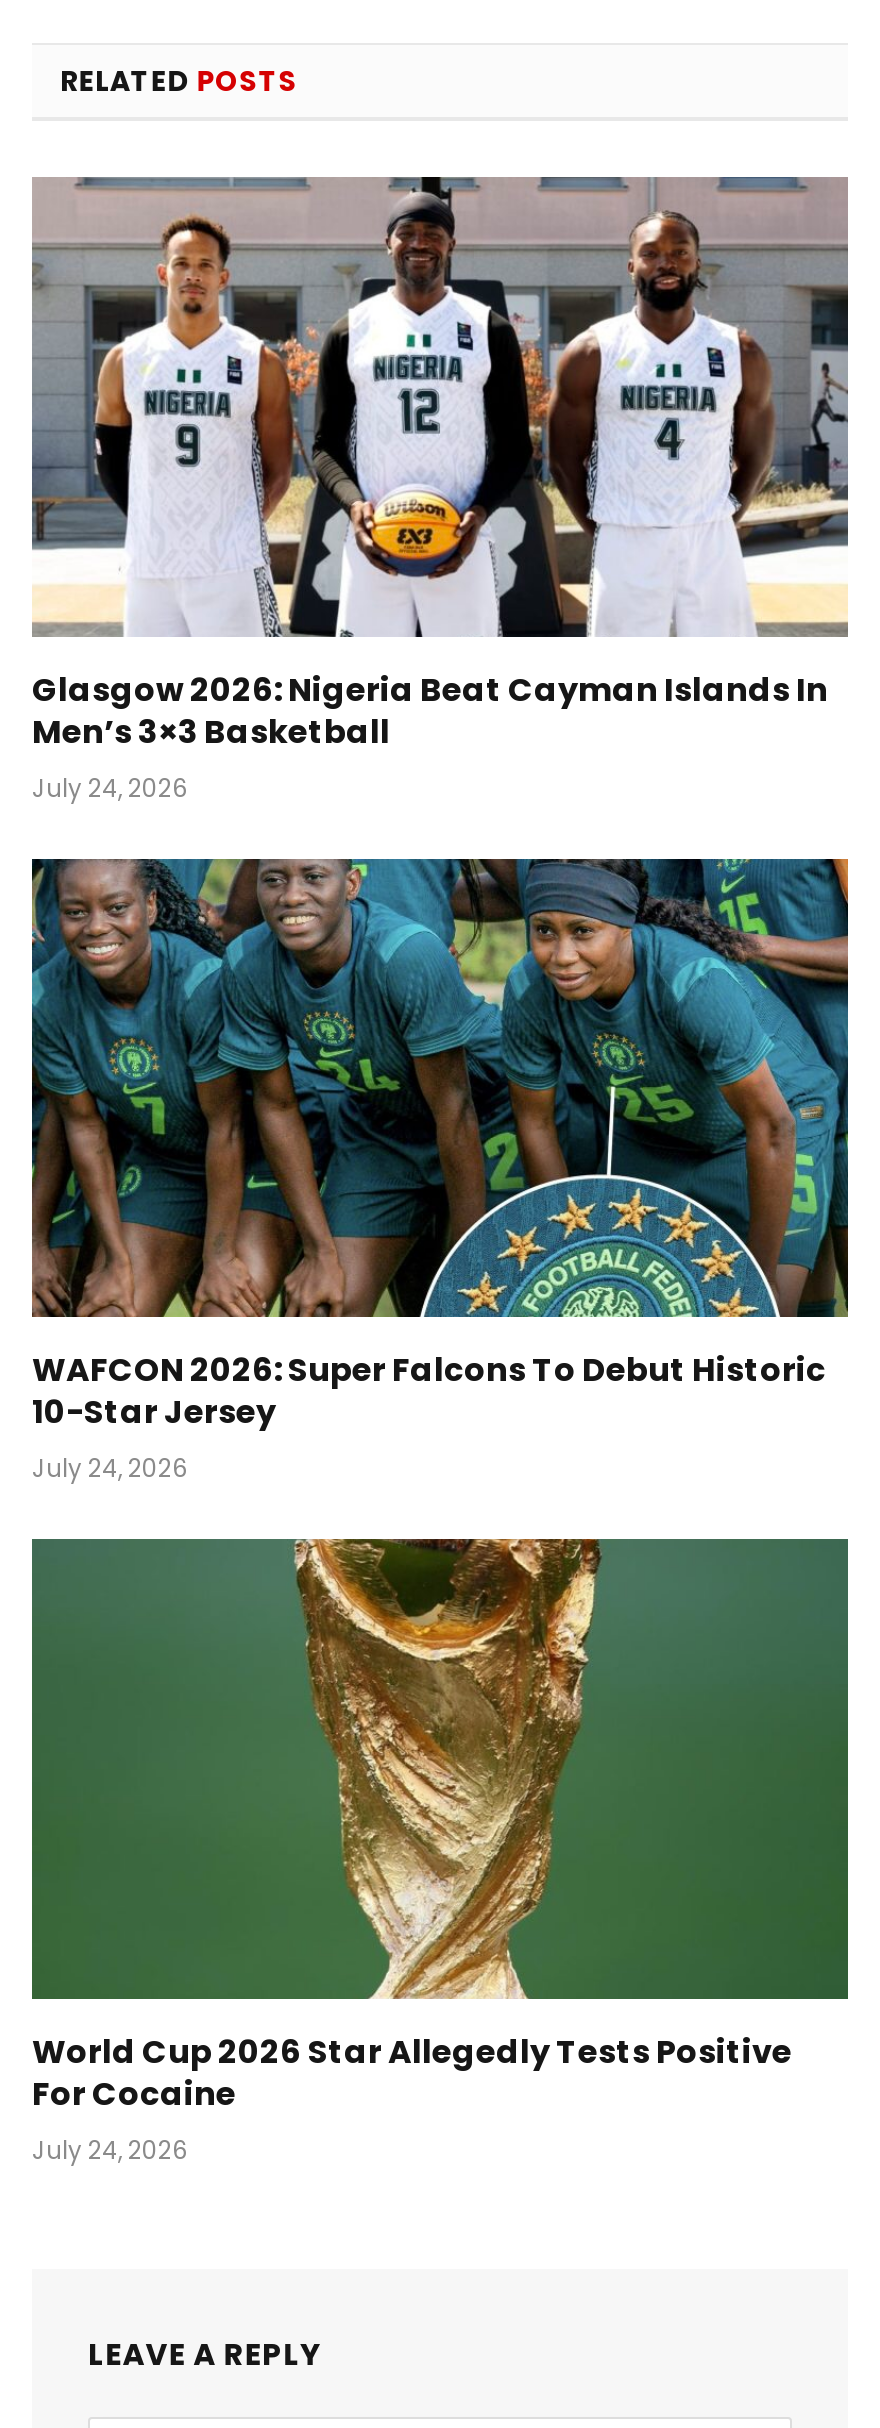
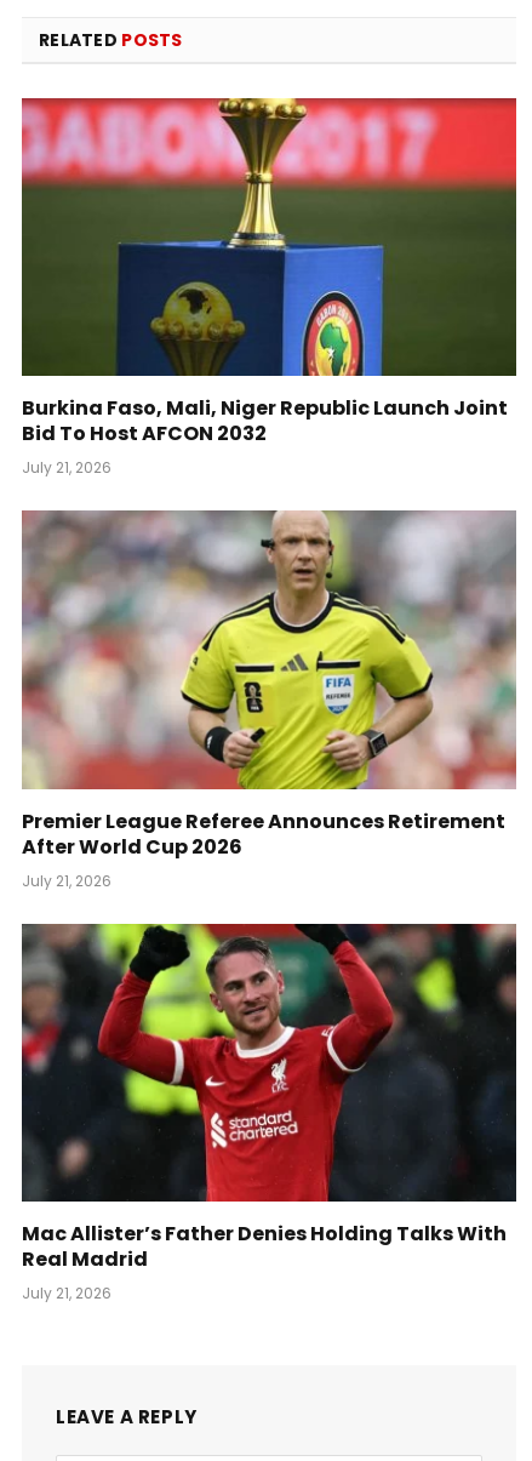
[30,174,850,804] [image] | Glasgow 2026: Nigeria Beat Cayman Islands In | Men’s 3×3 Basketball | July 24, 2026 -> [21,97,517,478] [image] | Burkina Faso, Mali, Niger Republic Launch Joint | Bid To Host AFCON 2032 | July 21, 2026
[30,858,850,1486] [image] | WAFCON 2026: Super Falcons To Debut Historic | 10-Star Jersey | July 24, 2026 -> [21,510,517,891] [image] | Premier League Referee Announces Retirement | After World Cup 2026 | July 21, 2026
[30,1538,848,2166] [image] | World Cup 2026 Star Allegedly Tests Positive | For Cocaine | July 24, 2026 -> [21,923,517,1304] [image] | Mac Allister’s Father Denies Holding Talks With | Real Madrid | July 21, 2026

